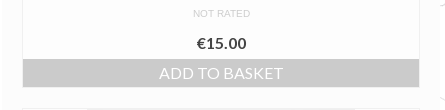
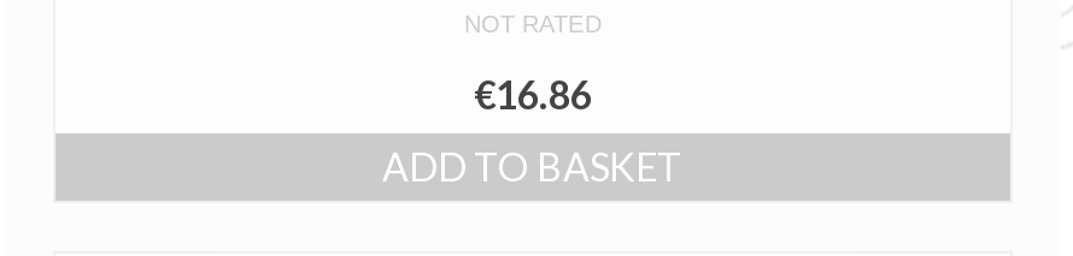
[196,33,245,52] €15.00 -> [474,72,592,118] €16.86

